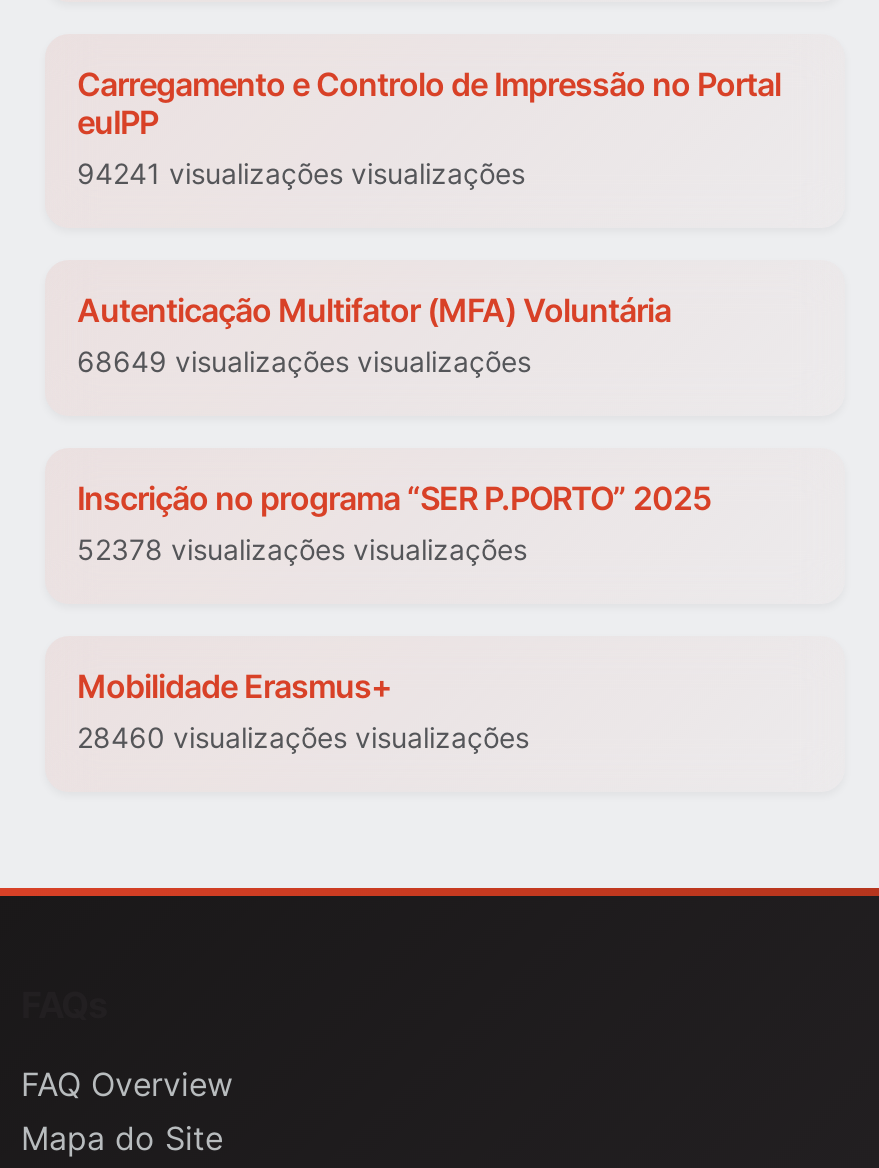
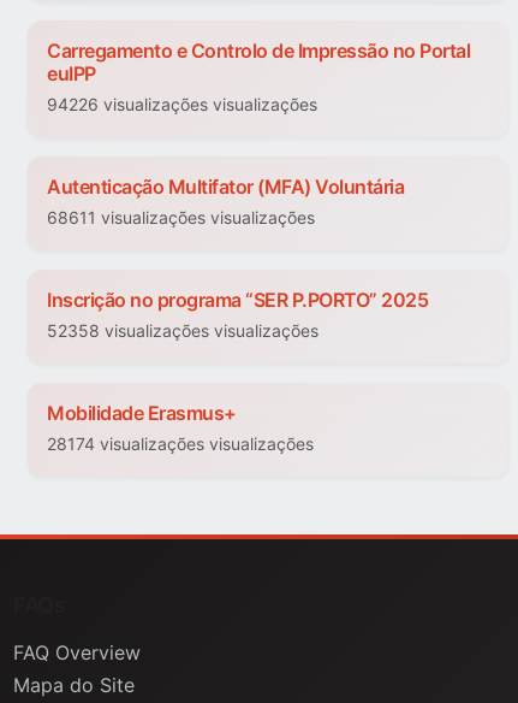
[77,157,525,191] 94241 visualizações visualizações -> [47,94,317,115] 94226 visualizações visualizações
[77,345,531,379] 68649 visualizações visualizações -> [47,208,315,228] 68611 visualizações visualizações
[77,533,527,567] 52378 visualizações visualizações -> [47,321,318,341] 52358 visualizações visualizações
[77,721,529,755] 28460 visualizações visualizações -> [47,434,314,454] 28174 visualizações visualizações

